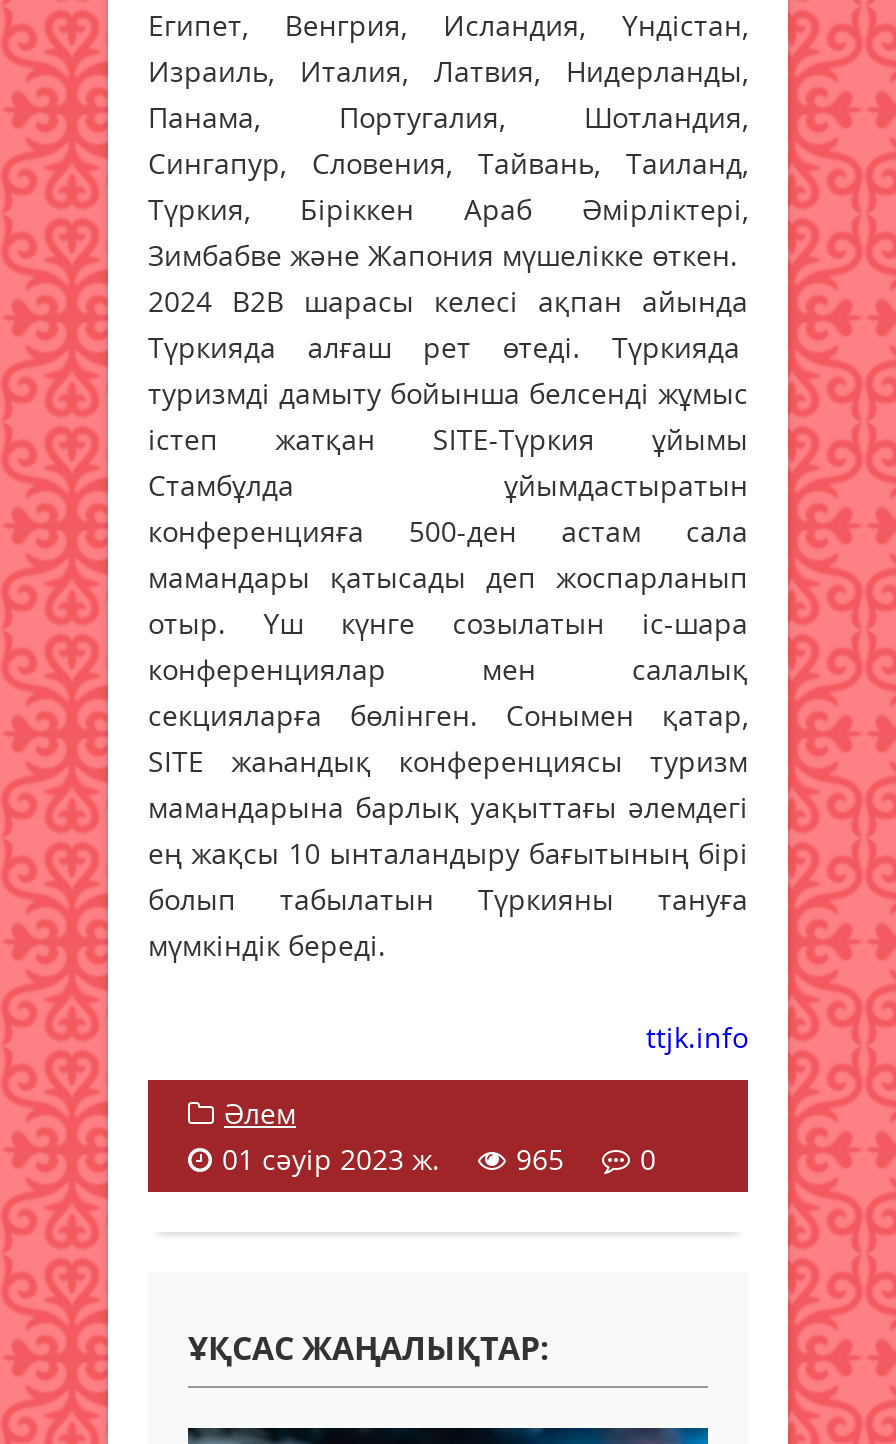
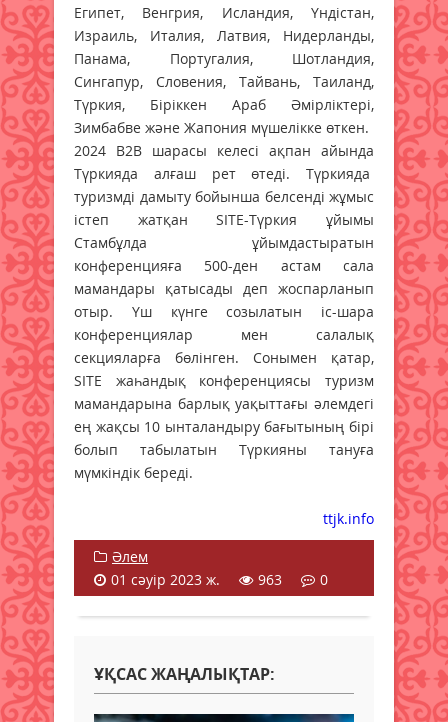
[222,1140,656,1178] 01 сәуір 2023 ж. 965 0 -> [111,570,328,589] 01 сәуір 2023 ж. 963 0

